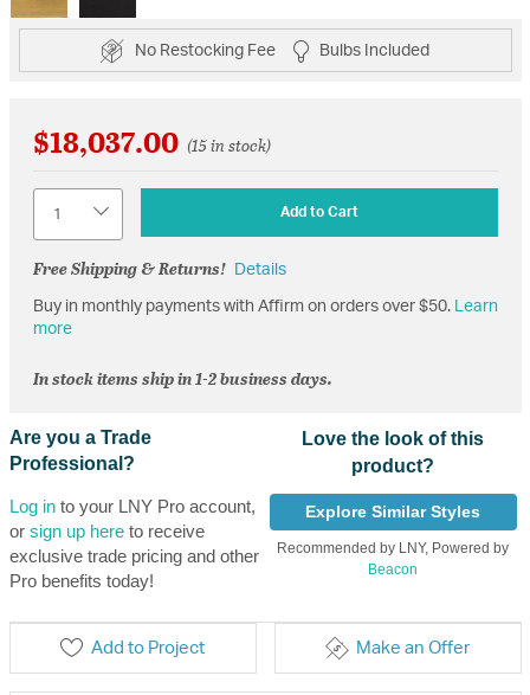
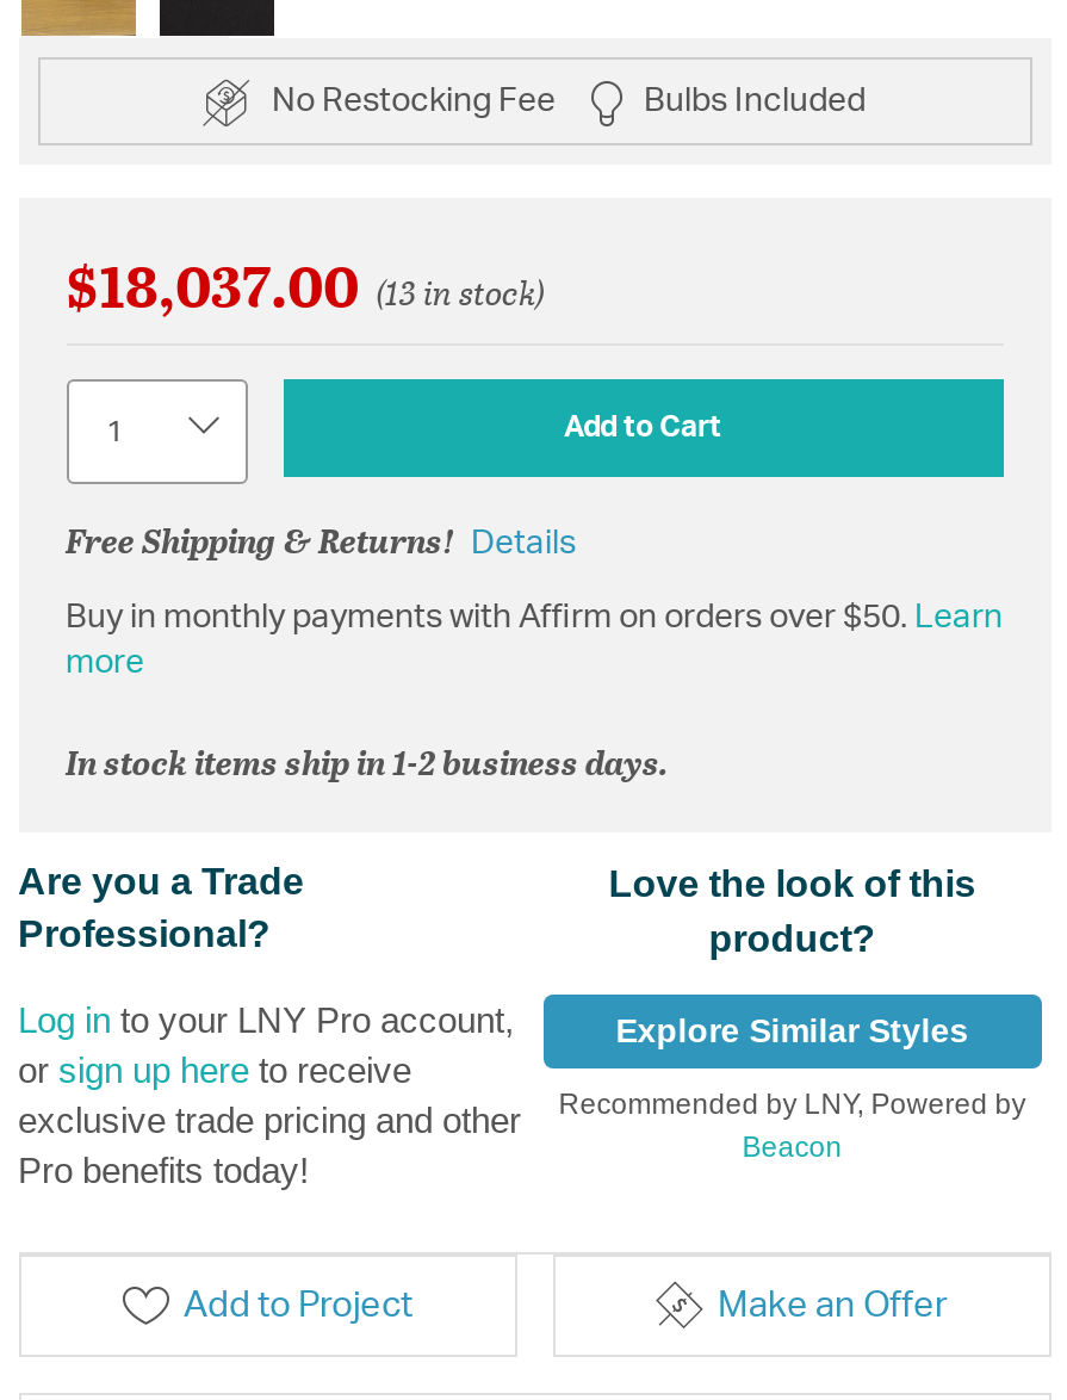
[33,121,270,162] $18,037.00 (15 in stock) -> [66,243,545,327] $18,037.00 (13 in stock)

